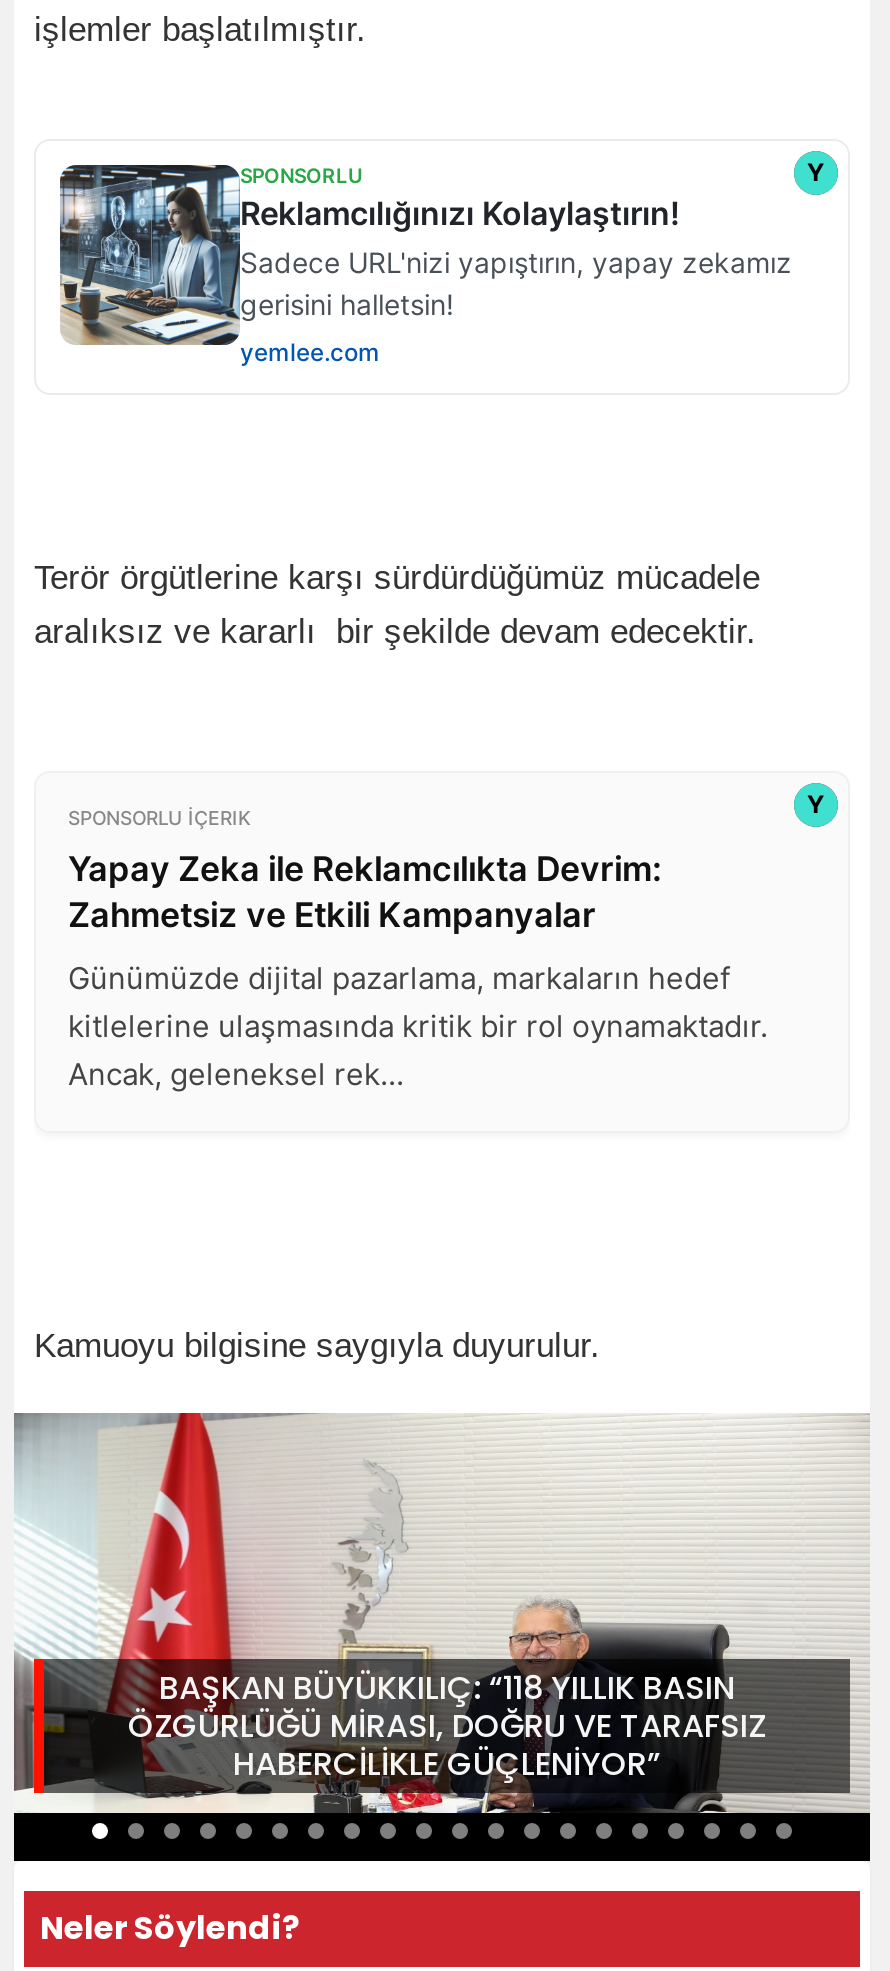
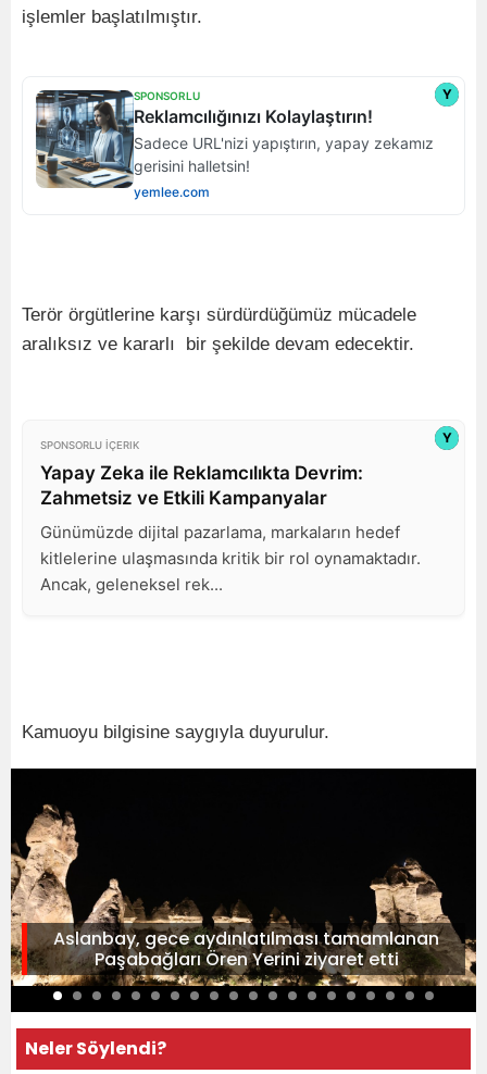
[14,1411,870,1815] [image] | BAŞKAN BÜYÜKKILIÇ: “118 YILLIK BASIN | ÖZGÜRLÜĞÜ MİRASI, DOĞRU VE TARAFSIZ | HABERCİLİKLE GÜÇLENİYOR” -> [10,767,477,987] [image] | Aslanbay, gece aydınlatılması tamamlanan | Paşabağları Ören Yerini ziyaret etti

